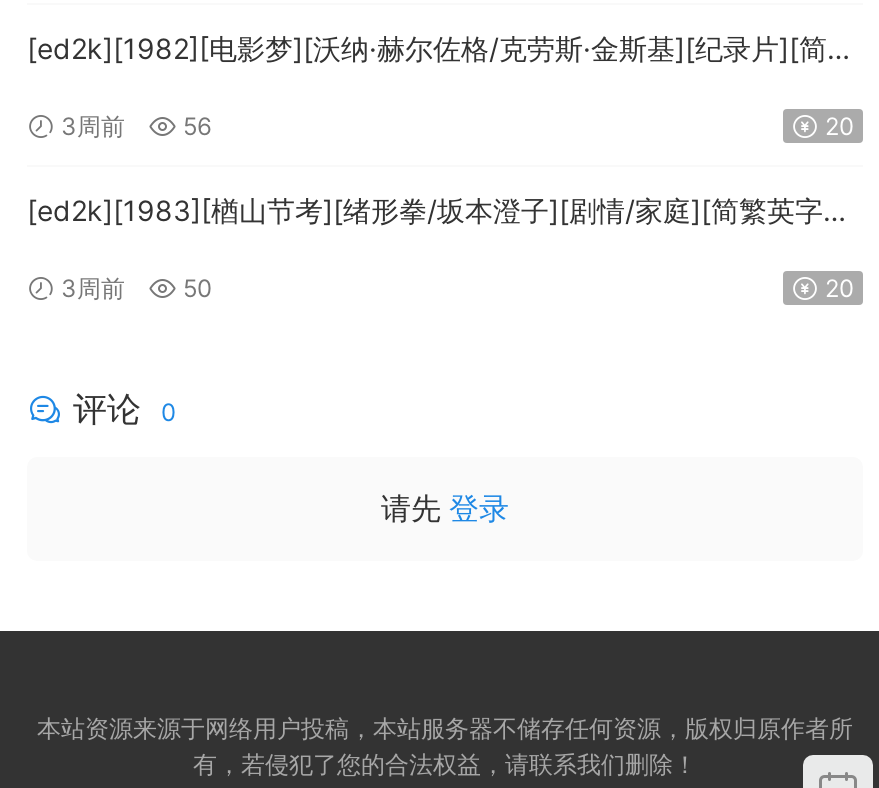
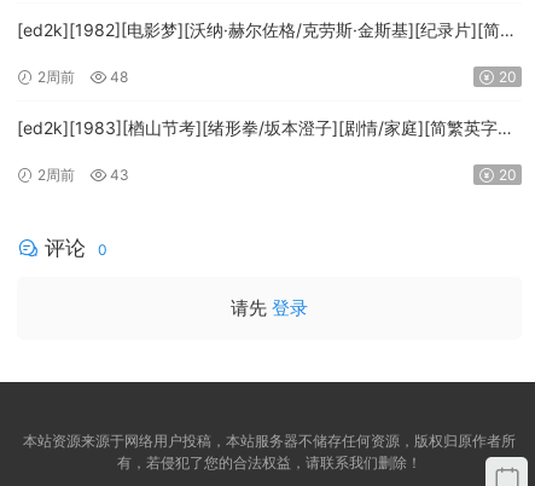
[55,111,125,141] 3周前 -> [34,68,75,86] 2周前
[177,111,211,141] 56 -> [106,68,128,86] 48
[55,273,125,303] 3周前 -> [34,166,75,184] 2周前
[177,273,213,303] 50 -> [106,166,129,184] 43

